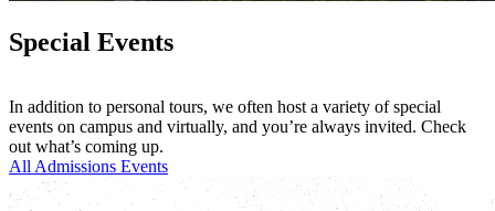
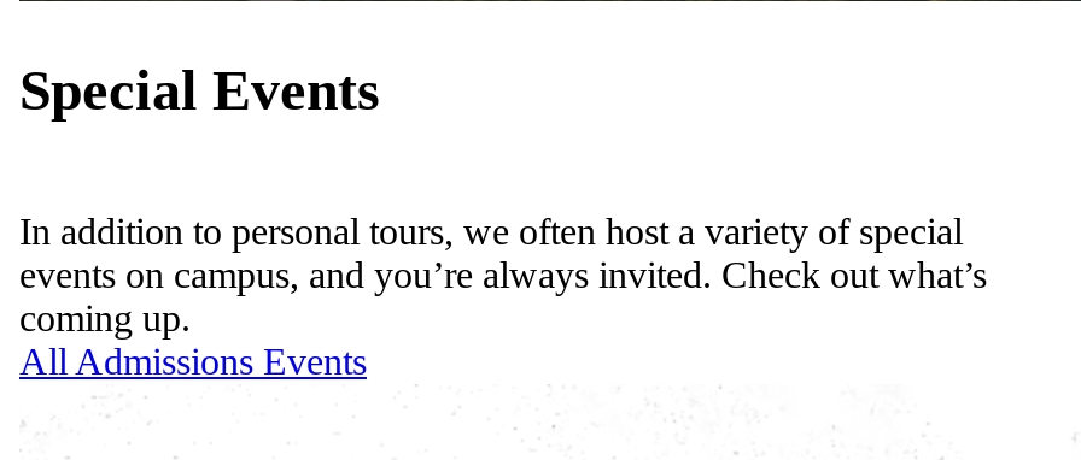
[9,117,466,155] events on campus and virtually, and you’re always invited. Check | out what’s coming up. -> [19,254,987,338] events on campus, and you’re always invited. Check out what’s | coming up.

